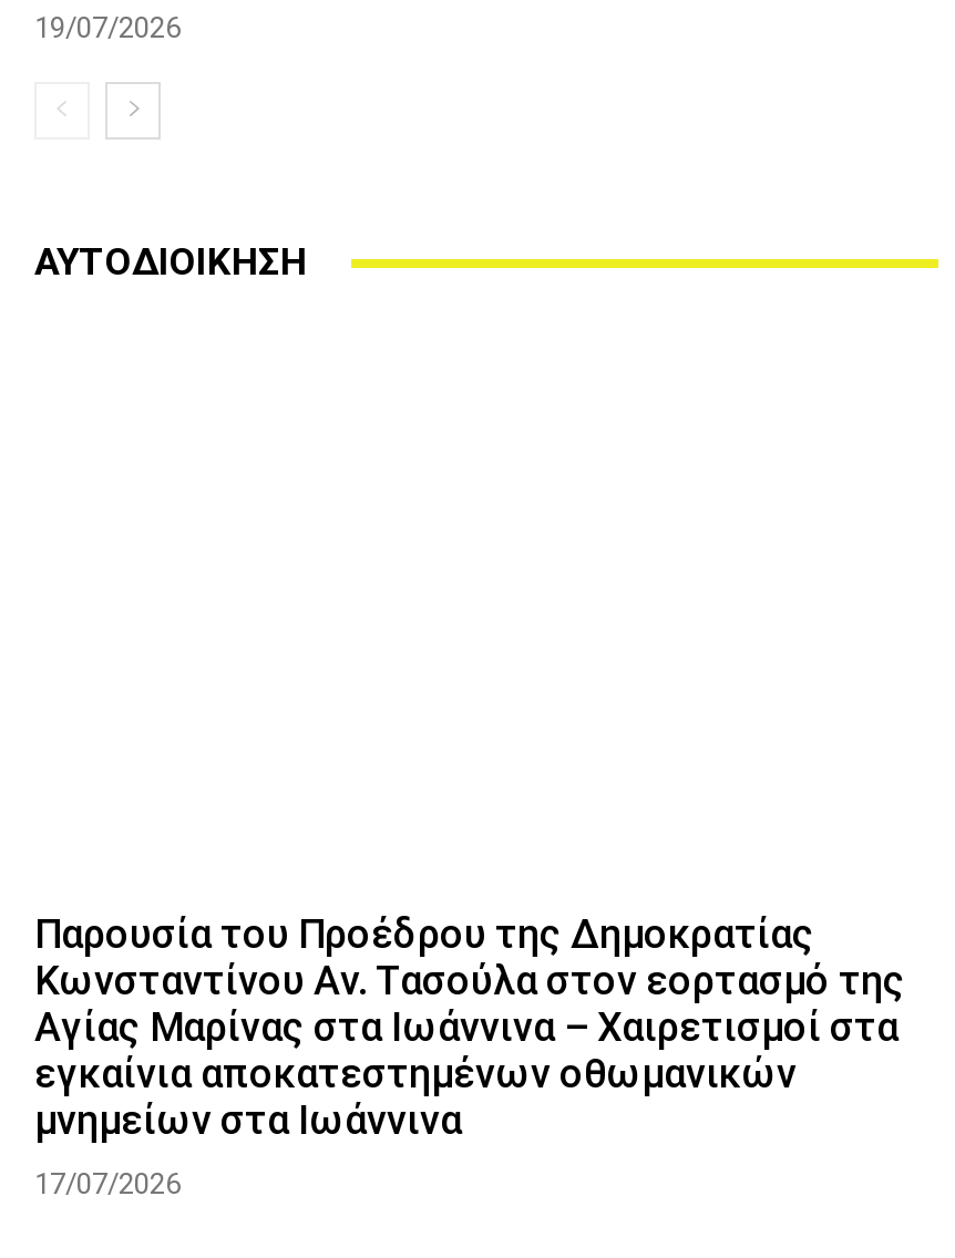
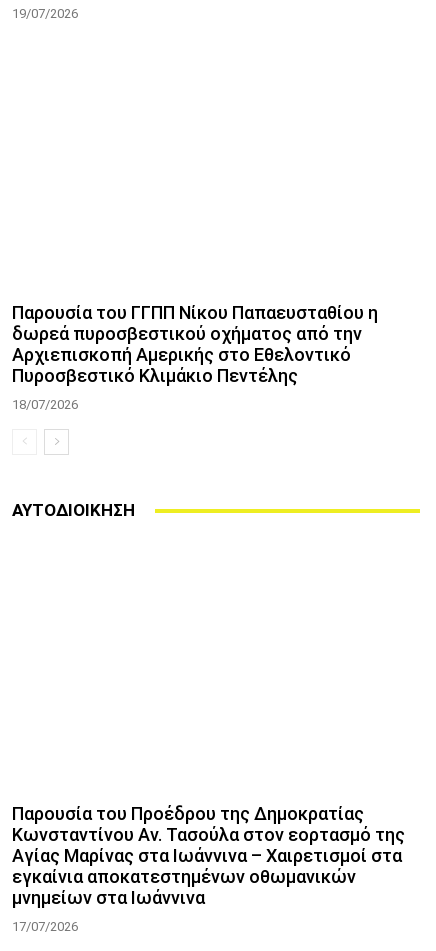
none -> [12,302,378,412] Παρουσία του ΓΓΠΠ Νίκου Παπαευσταθίου η | δωρεά πυροσβεστικού οχήματος από την | Αρχιεπισκοπή Αμερικής στο Εθελοντικό | Πυροσβεστικό Κλιμάκιο Πεντέλης | 18/07/2026

